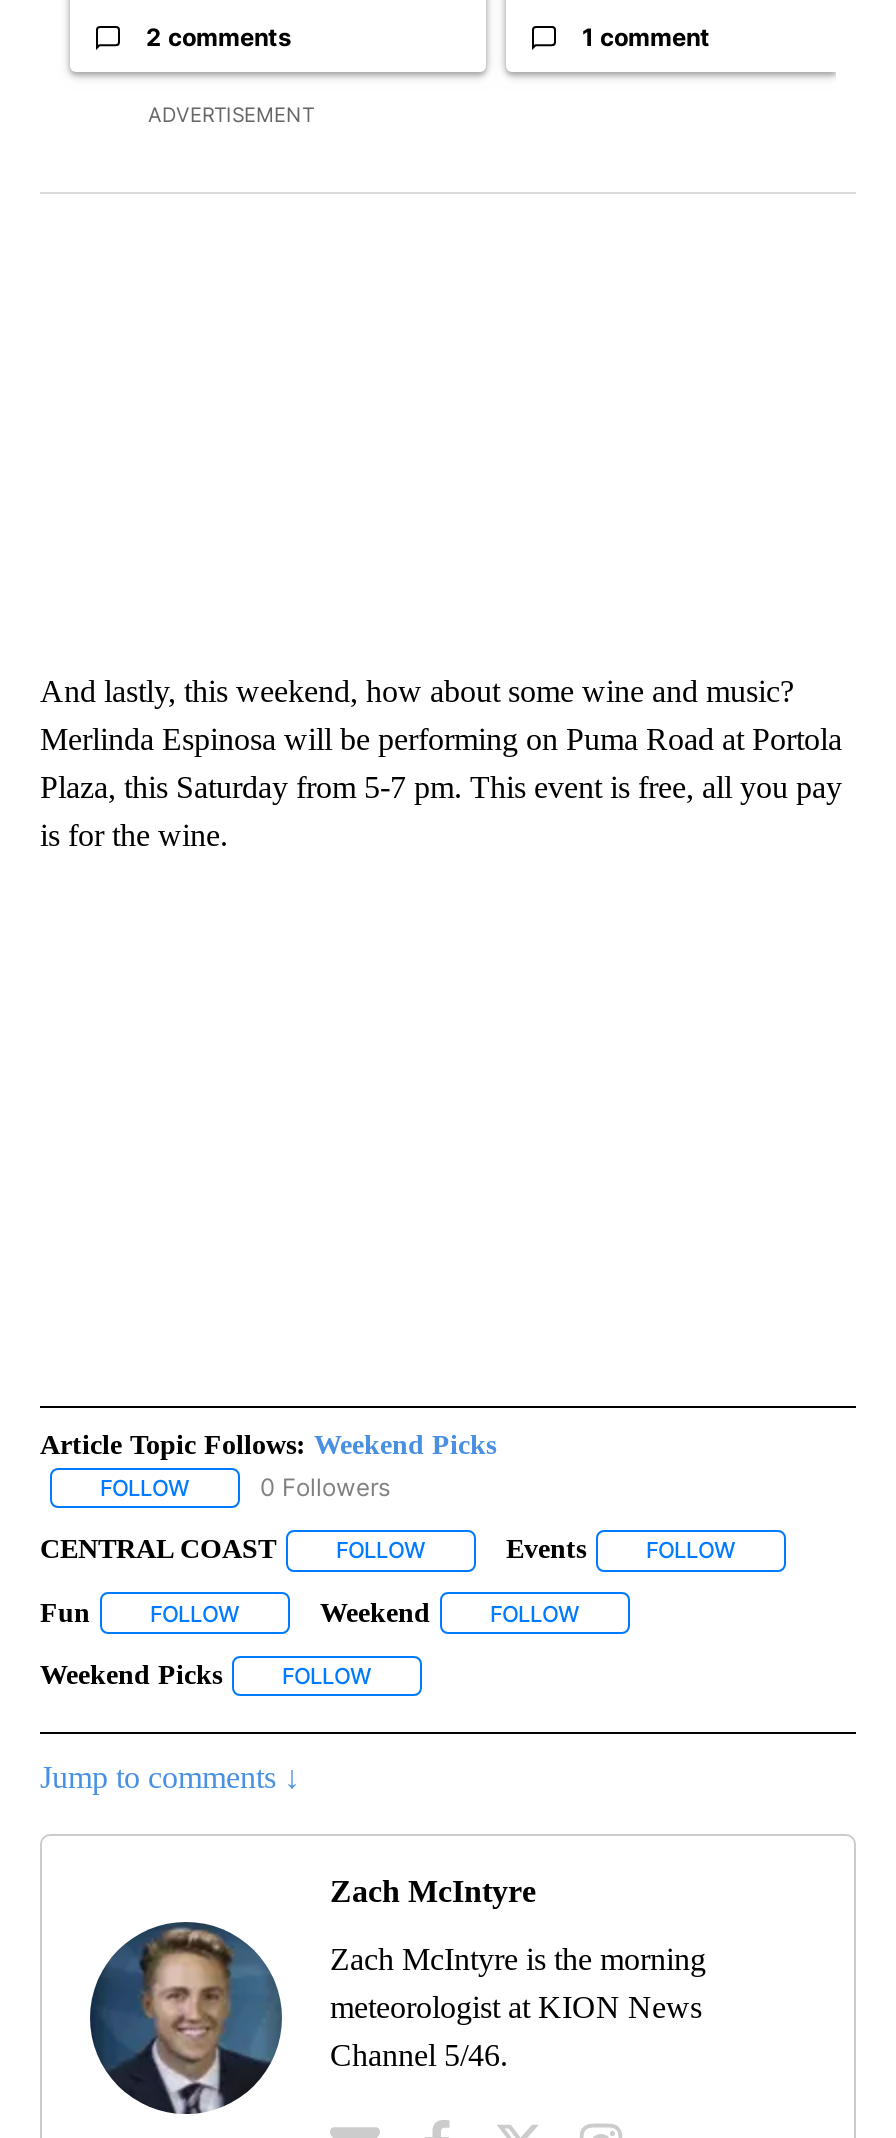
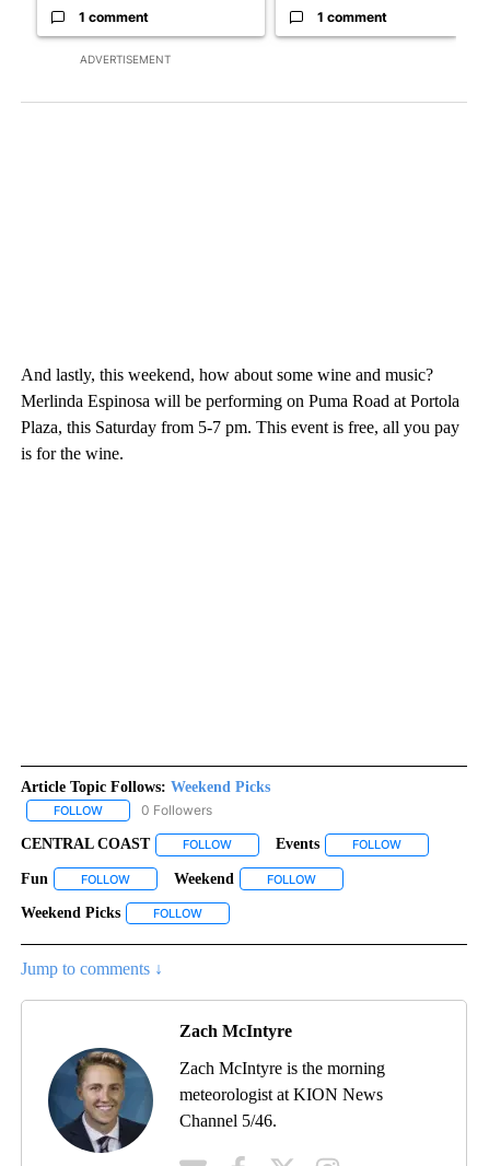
[146,22,292,52] 2 comments -> [79,9,149,25] 1 comment

